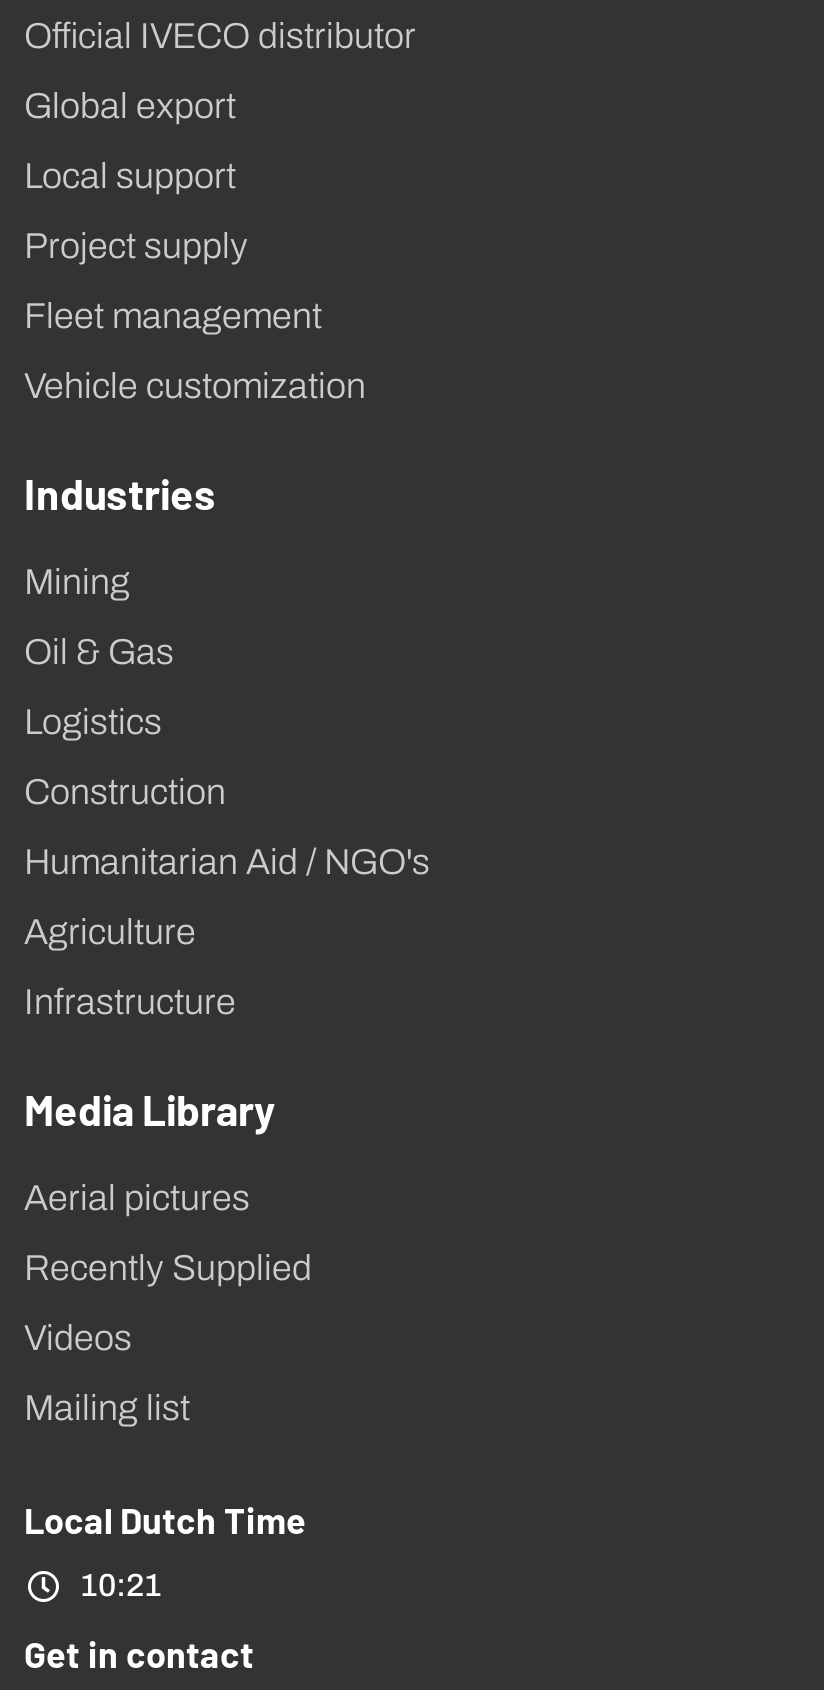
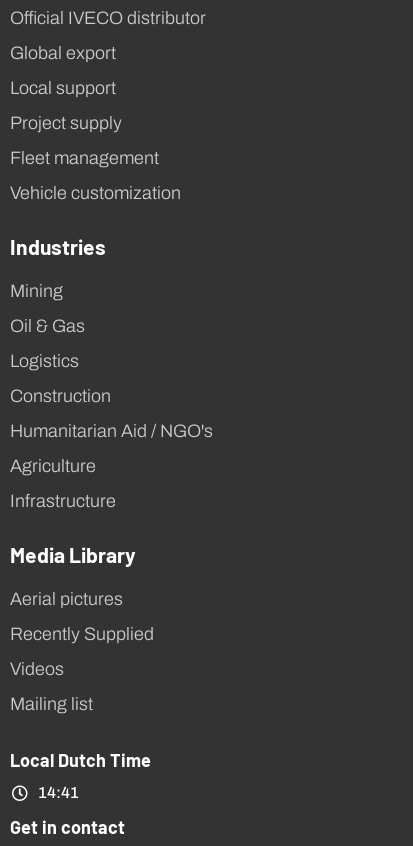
[80,1563,162,1609] 10:21 -> [38,781,79,804] 14:41

